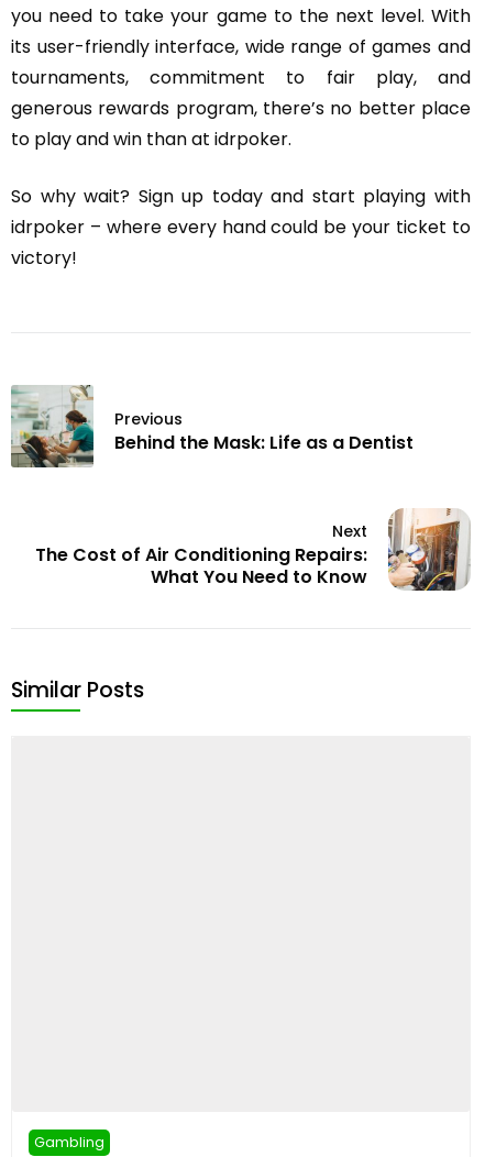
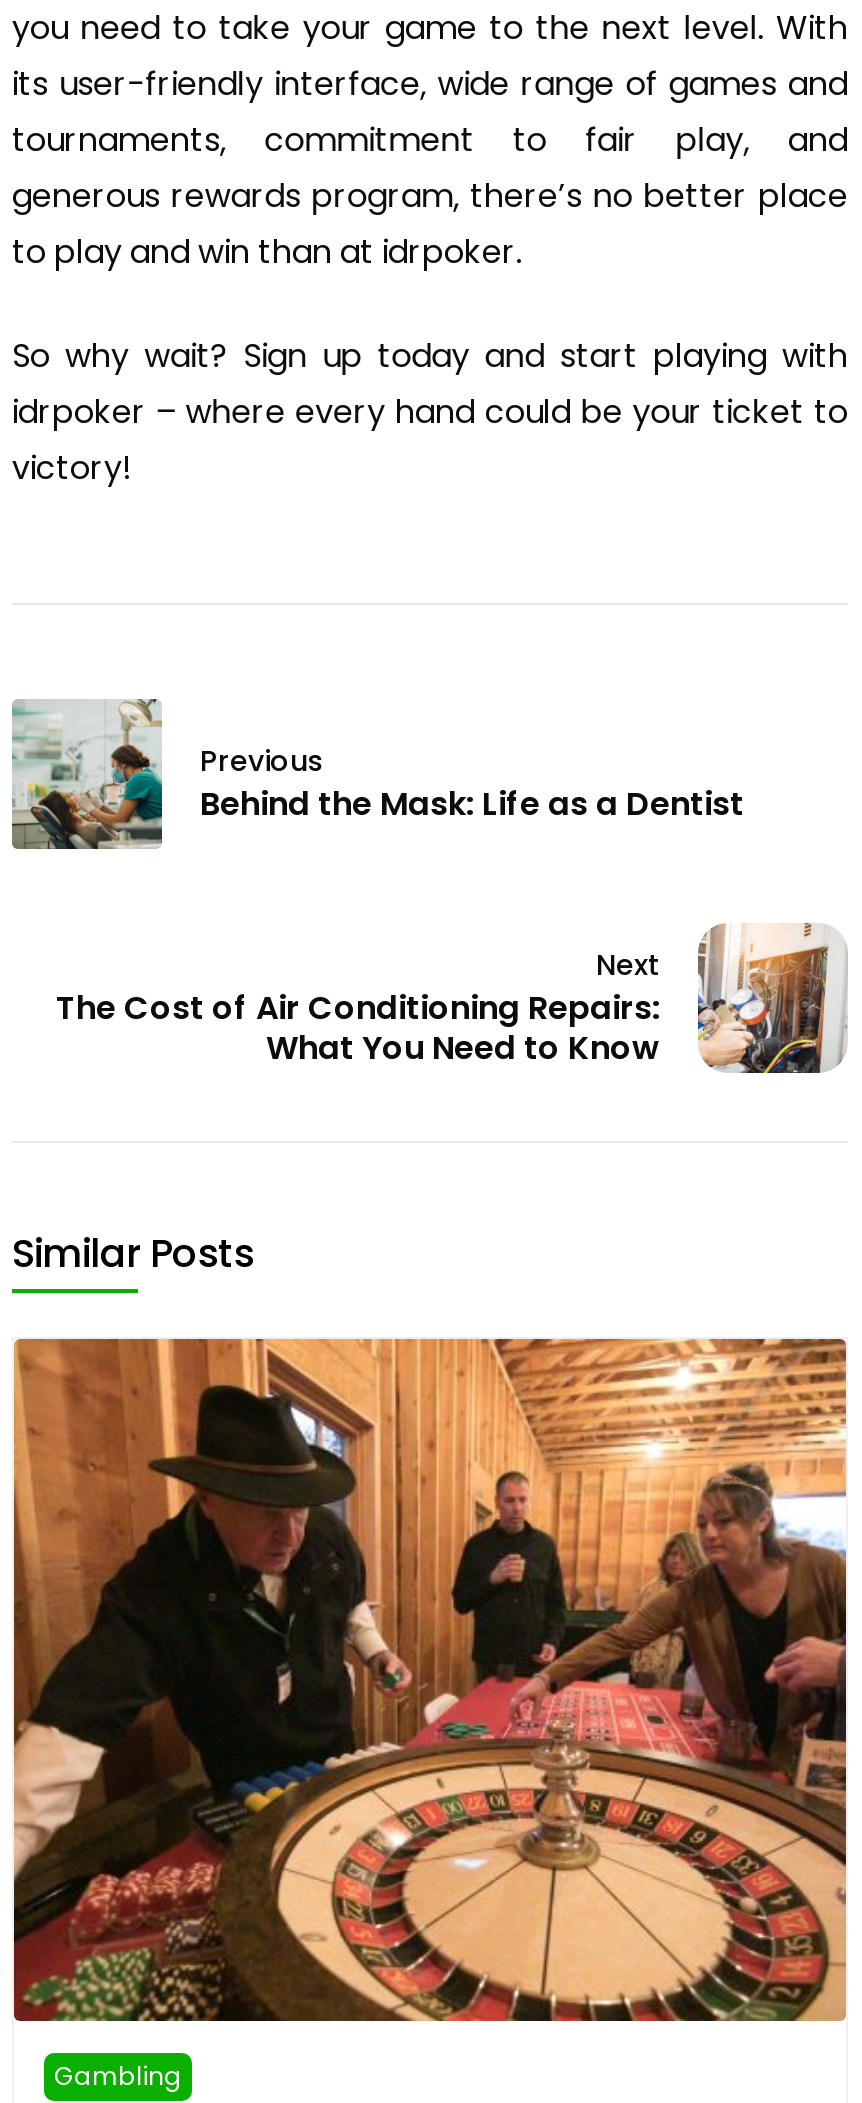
none -> [12,1338,848,2024] [image]

